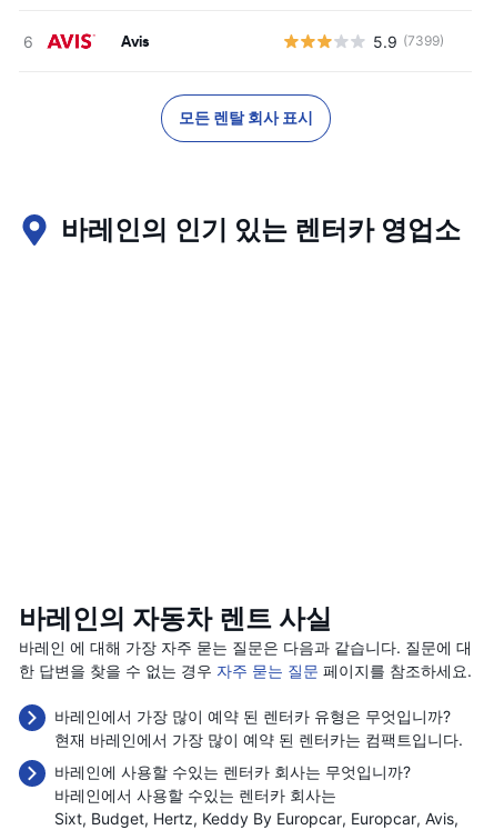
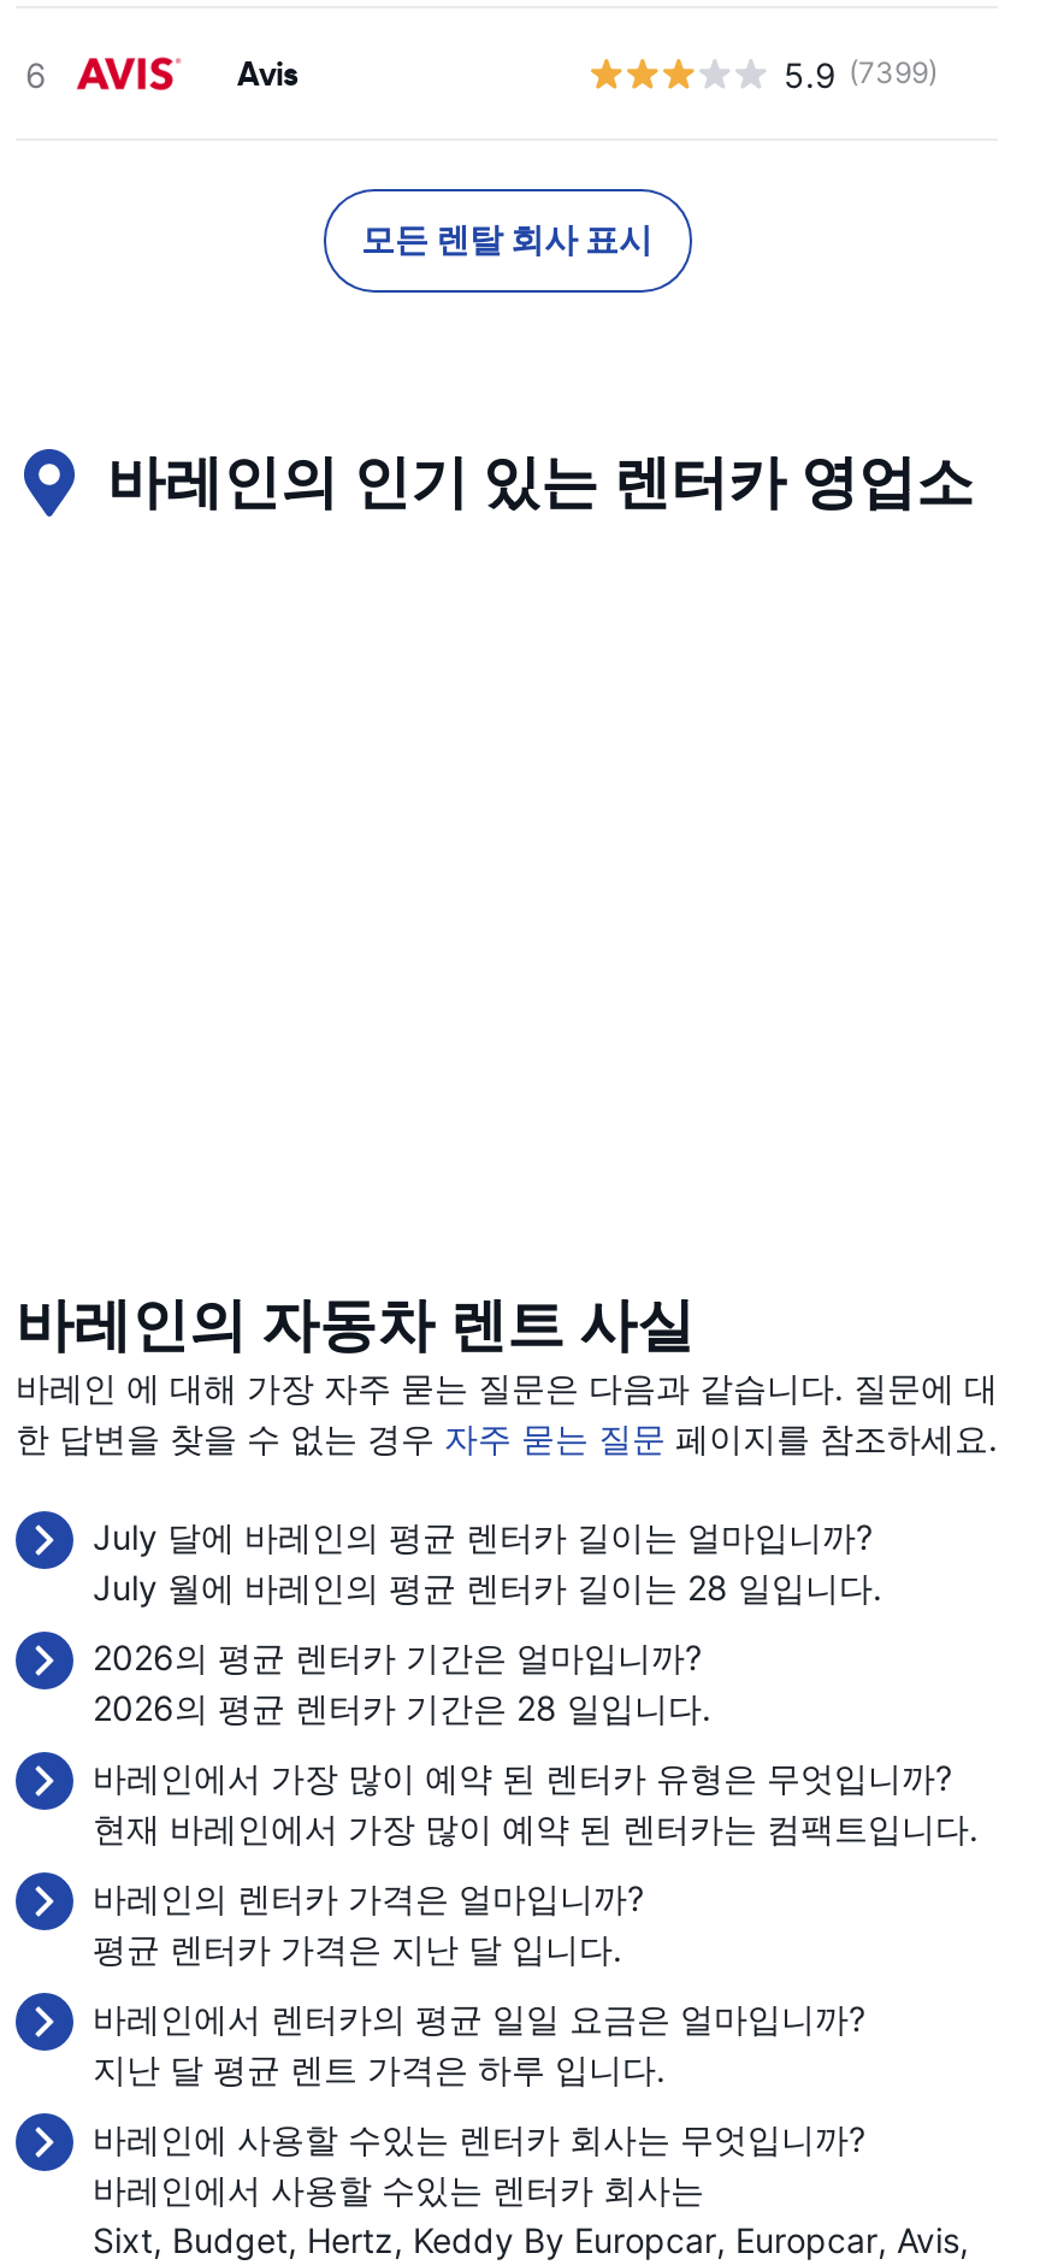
none -> [93,1516,882,1728] July 달에 바레인의 평균 렌터카 길이는 얼마입니까? | July 월에 바레인의 평균 렌터카 길이는 28 일입니다. | 2026의 평균 렌터카 기간은 얼마입니까? | 2026의 평균 렌터카 기간은 28 일입니다.
none -> [93,1877,865,2089] 바레인의 렌터카 가격은 얼마입니까? | 평균 렌터카 가격은 지난 달 입니다. | 바레인에서 렌터카의 평균 일일 요금은 얼마입니까? | 지난 달 평균 렌트 가격은 하루 입니다.

